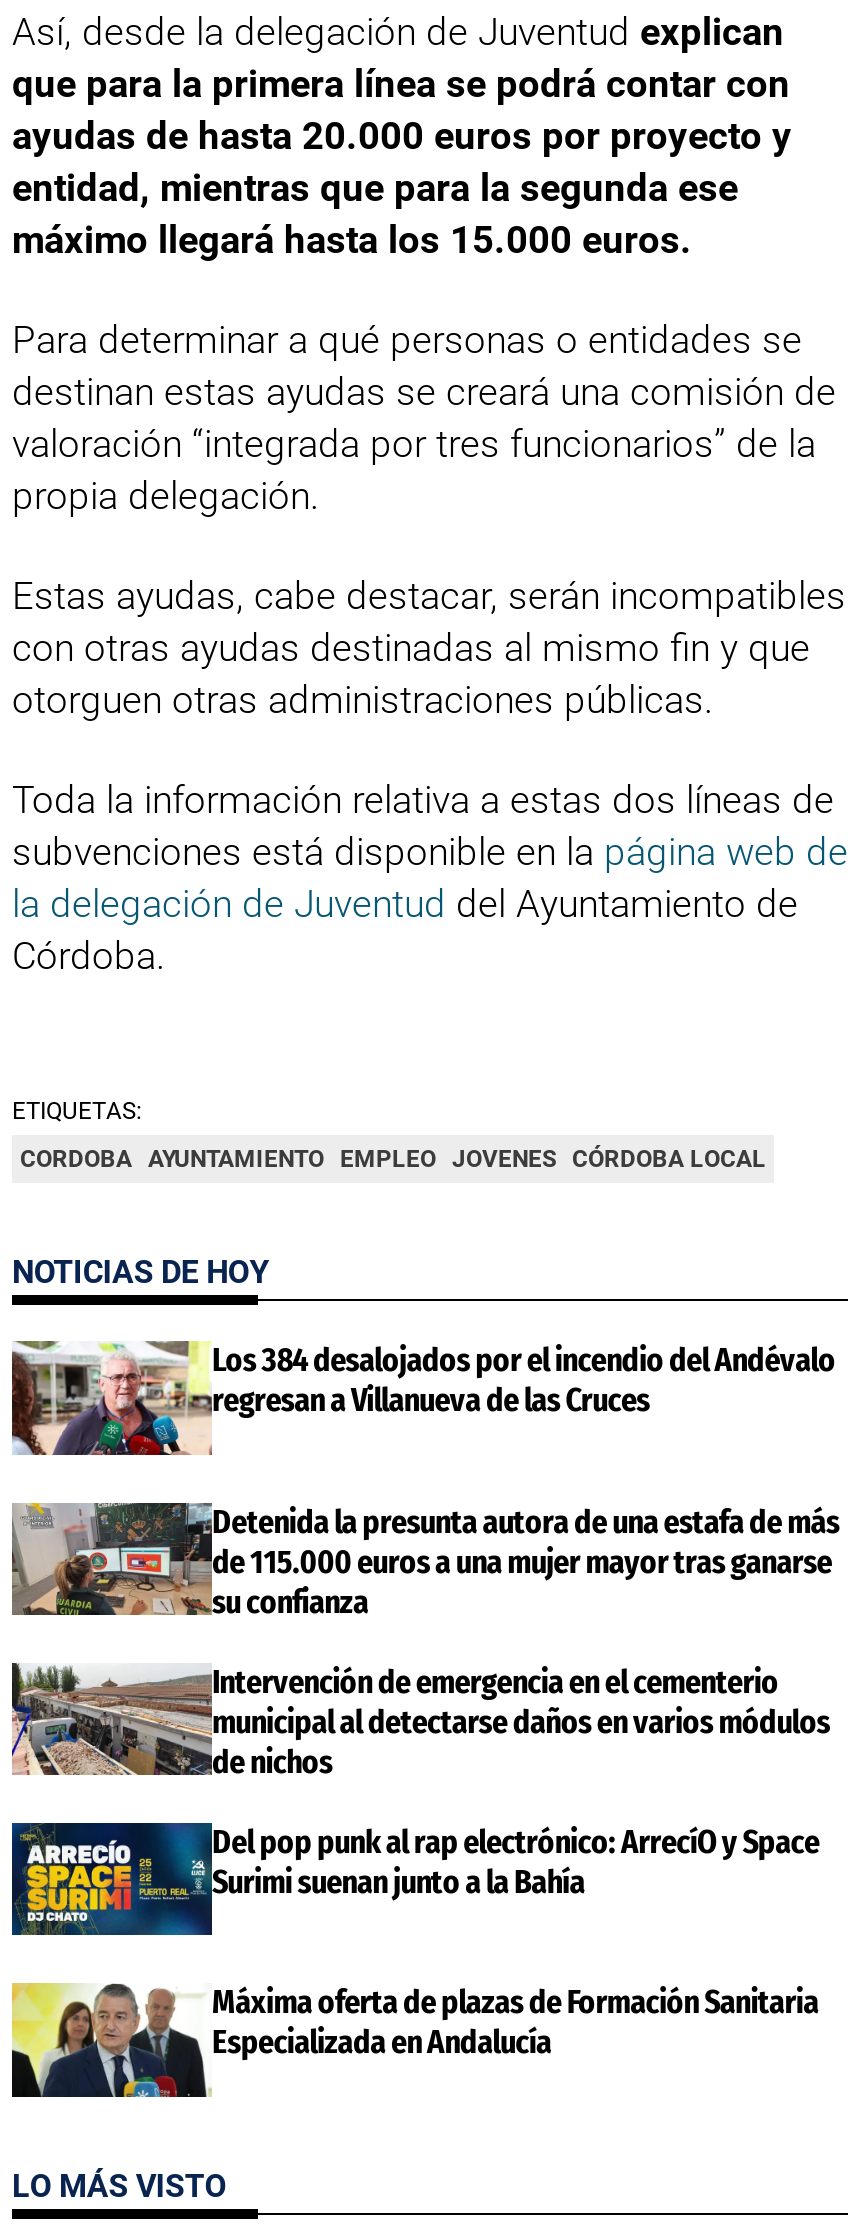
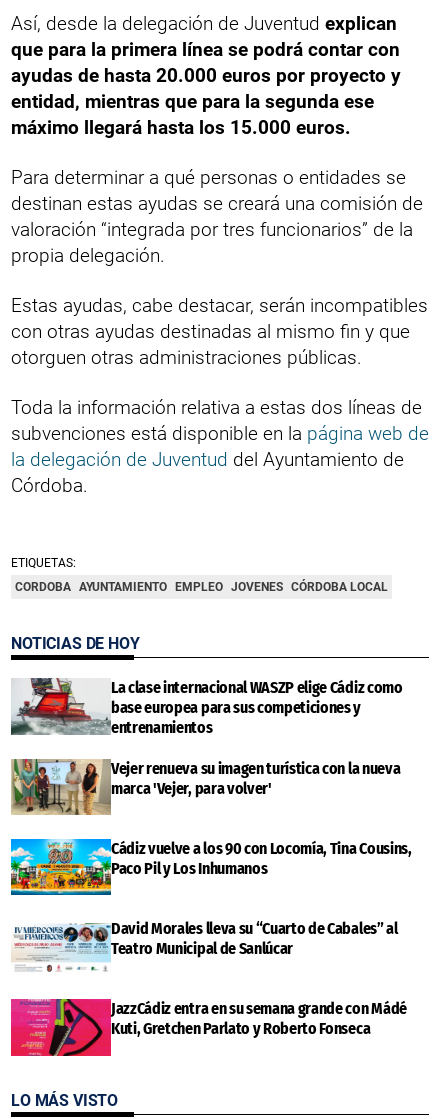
[10,1339,835,1457] [image] | Los 384 desalojados por el incendio del Andévalo | regresan a Villanueva de las Cruces -> [10,677,403,737] [image] | La clase internacional WASZP elige Cádiz como | base europea para sus competiciones y | entrenamientos
[12,1501,839,1620] [image] | Detenida la presunta autora de una estafa de más | de 115.000 euros a una mujer mayor tras ganarse | su confianza -> [11,759,400,815] [image] | Vejer renueva su imagen turística con la nueva | marca 'Vejer, para volver'
[10,1661,830,1781] [image] | Intervención de emergencia en el cementerio | municipal al detectarse daños en varios módulos | de nichos -> [10,838,412,896] [image] | Cádiz vuelve a los 90 con Locomía, Tina Cousins, | Paco Pil y Los Inhumanos
[10,1821,819,1937] [image] | Del pop punk al rap electrónico: ArrecíO y Space | Surimi suenan junto a la Bahía -> [11,919,398,975] [image] | David Morales lleva su “Cuarto de Cabales” al | Teatro Municipal de Sanlúcar
[10,1981,819,2099] [image] | Máxima oferta de plazas de Formación Sanitaria | Especializada en Andalucía -> [10,998,407,1057] [image] | JazzCádiz entra en su semana grande con Mádé | Kuti, Gretchen Parlato y Roberto Fonseca

